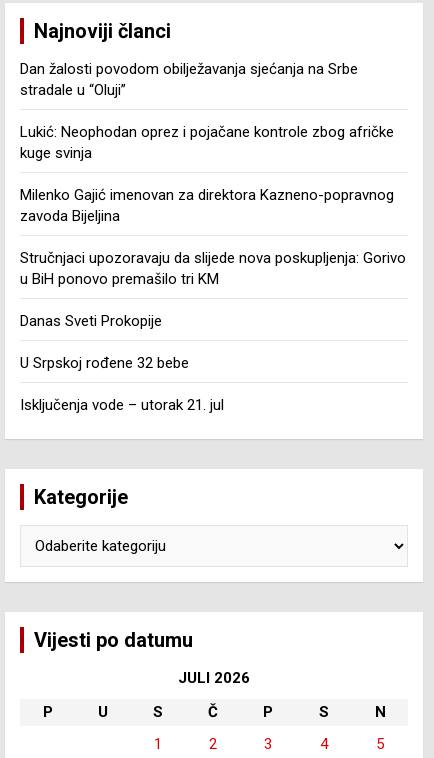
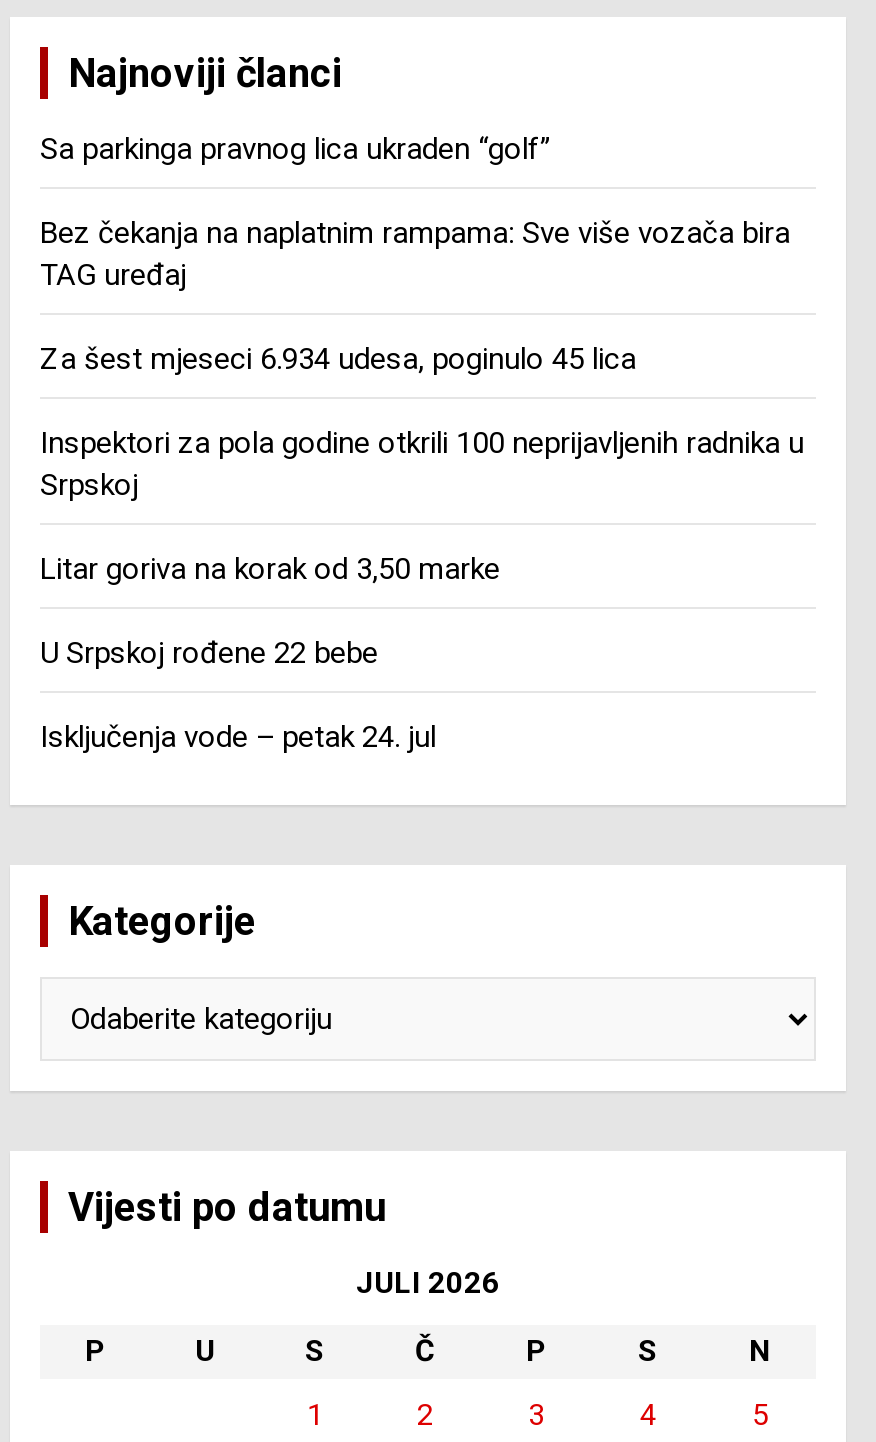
[20,60,358,99] Dan žalosti povodom obilježavanja sjećanja na Srbe | stradale u “Oluji” -> [40,130,550,166] Sa parkinga pravnog lica ukraden “golf”
[20,123,394,162] Lukić: Neophodan oprez i pojačane kontrole zbog afričke | kuge svinja -> [40,214,790,292] Bez čekanja na naplatnim rampama: Sve više vozača bira | TAG uređaj
[20,186,394,225] Milenko Gajić imenovan za direktora Kazneno-popravnog | zavoda Bijeljina -> [40,340,636,376] Za šest mjeseci 6.934 udesa, poginulo 45 lica
[20,249,406,288] Stručnjaci upozoravaju da slijede nova poskupljenja: Gorivo | u BiH ponovo premašilo tri KM -> [40,424,804,502] Inspektori za pola godine otkrili 100 neprijavljenih radnika u | Srpskoj
[20,312,162,330] Danas Sveti Prokopije -> [40,550,500,586] Litar goriva na korak od 3,50 marke
[20,354,189,372] U Srpskoj rođene 32 bebe -> [40,634,378,670] U Srpskoj rođene 22 bebe
[20,396,224,414] Isključenja vode – utorak 21. jul -> [40,718,436,754] Isključenja vode – petak 24. jul

